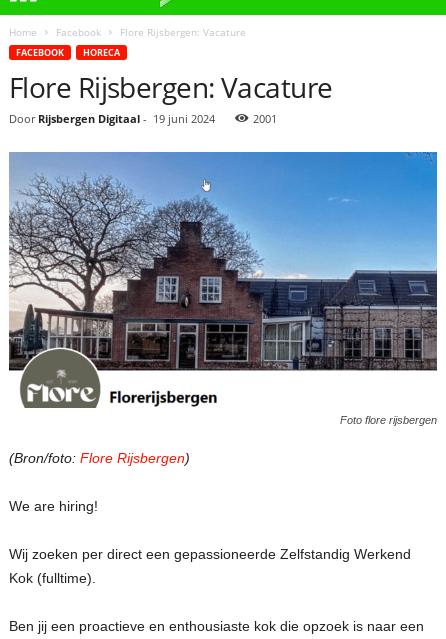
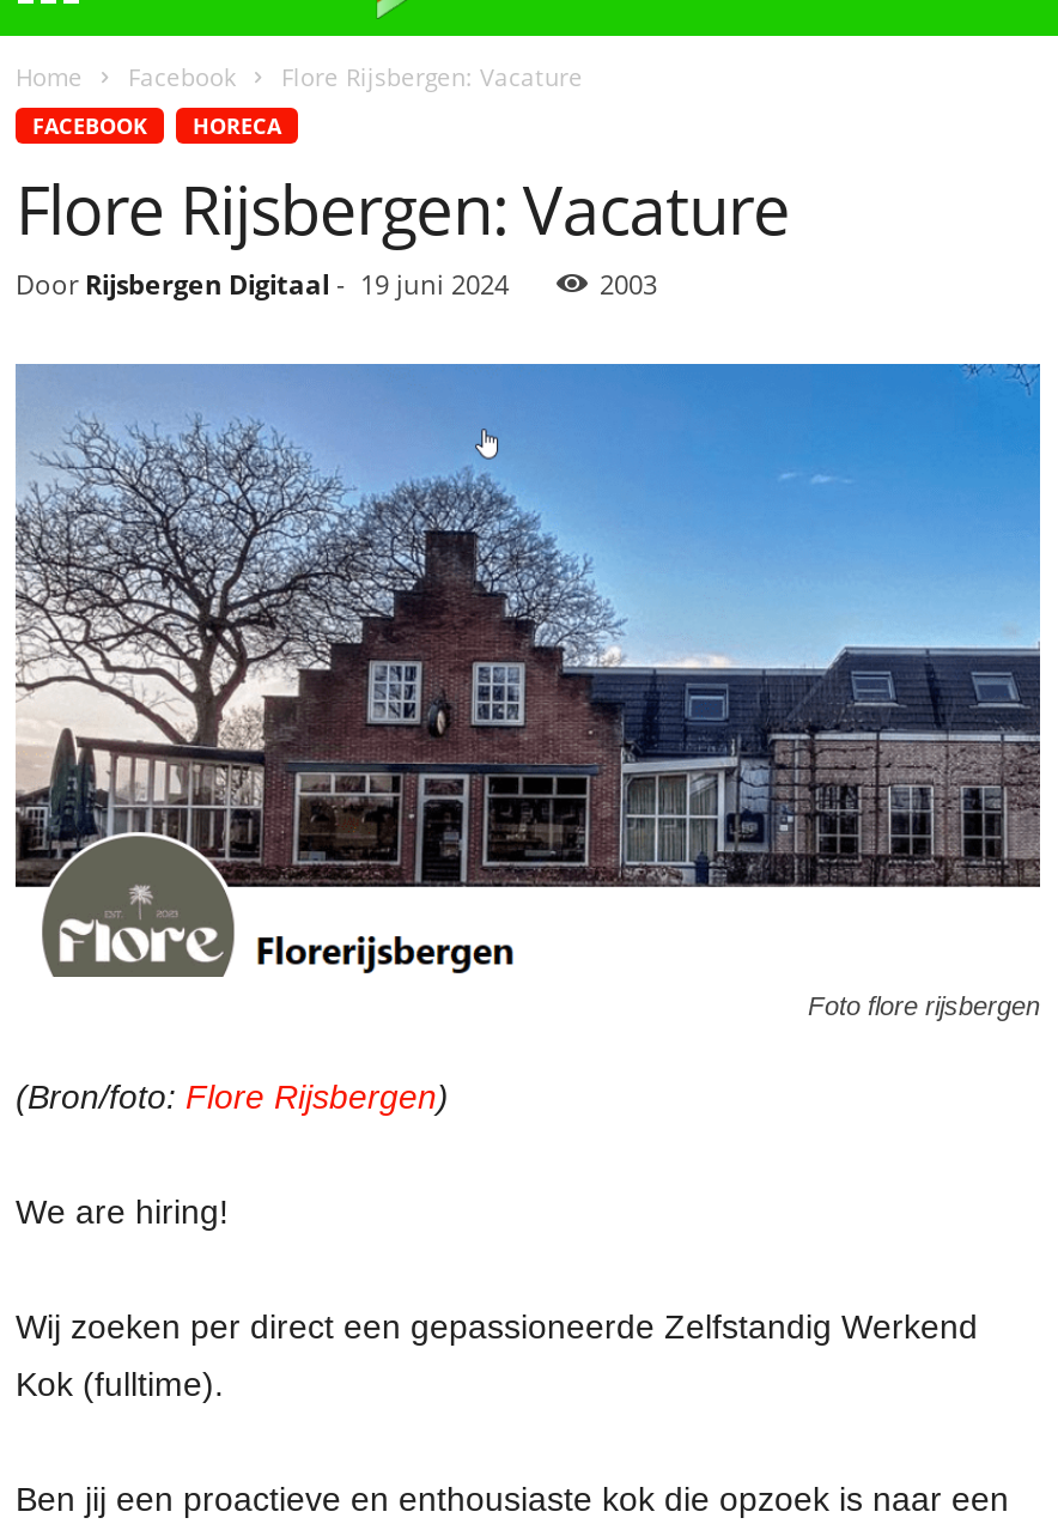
[253,111,277,126] 2001 -> [600,266,657,302] 2003

